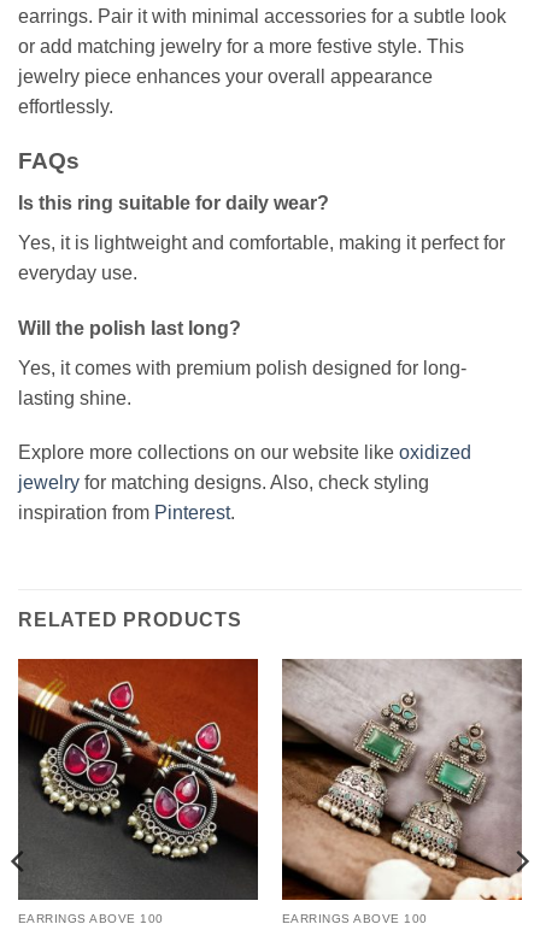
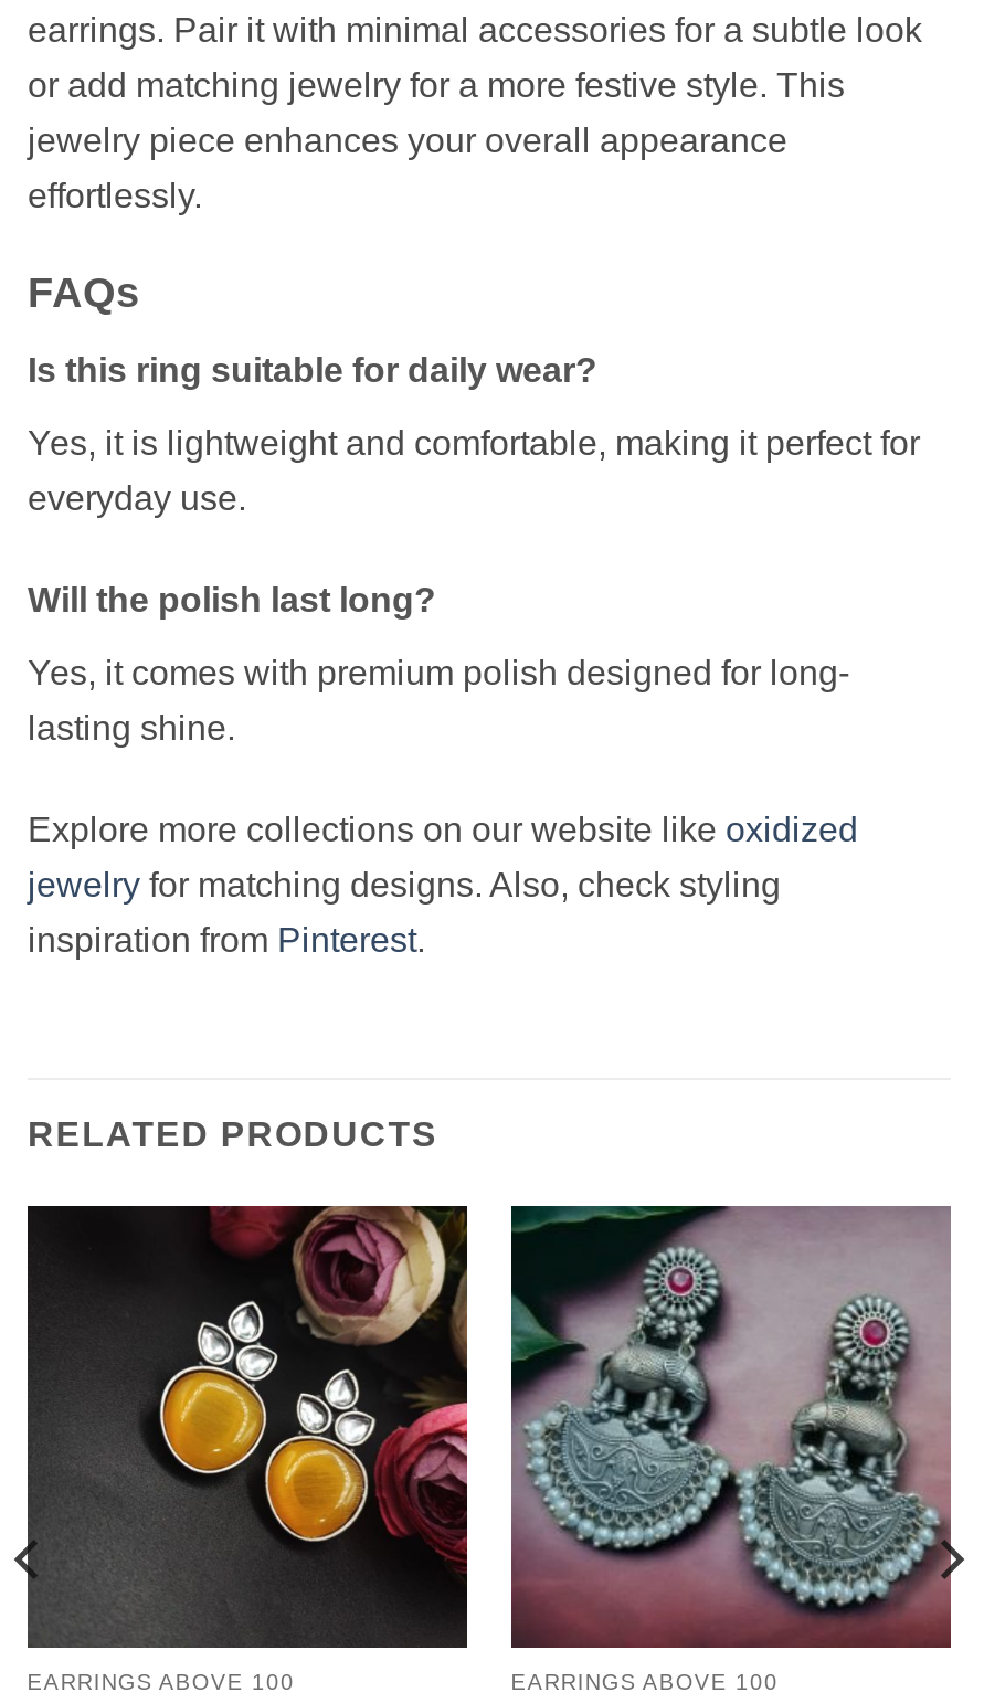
[11,658,259,867] [image] -> [12,1204,469,1586] [image]
[281,658,529,901] [image] -> [509,1204,966,1650] [image]

